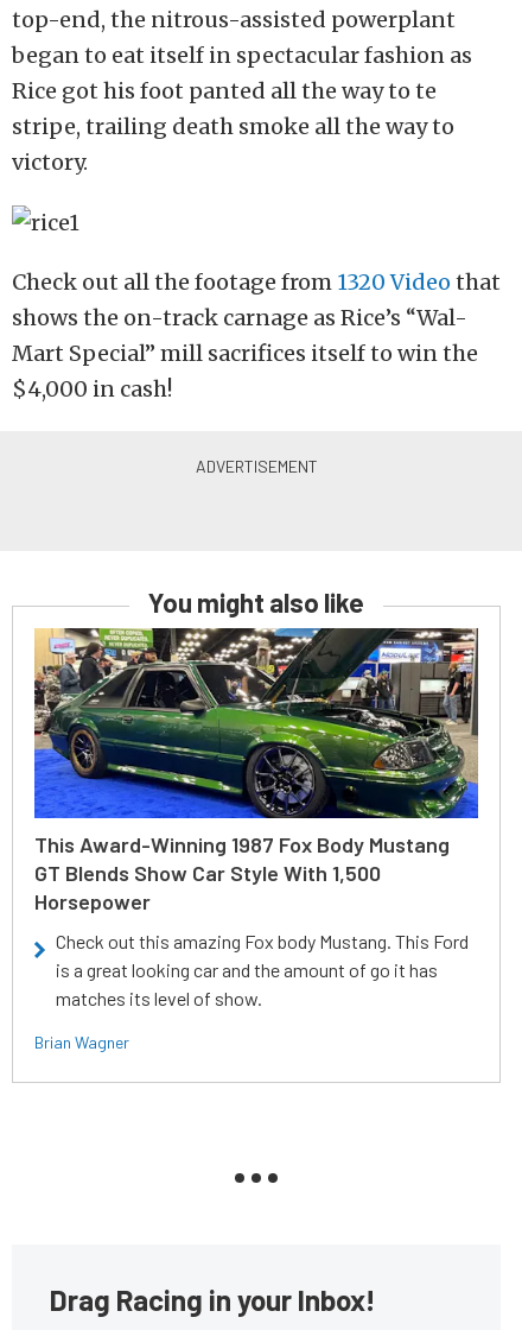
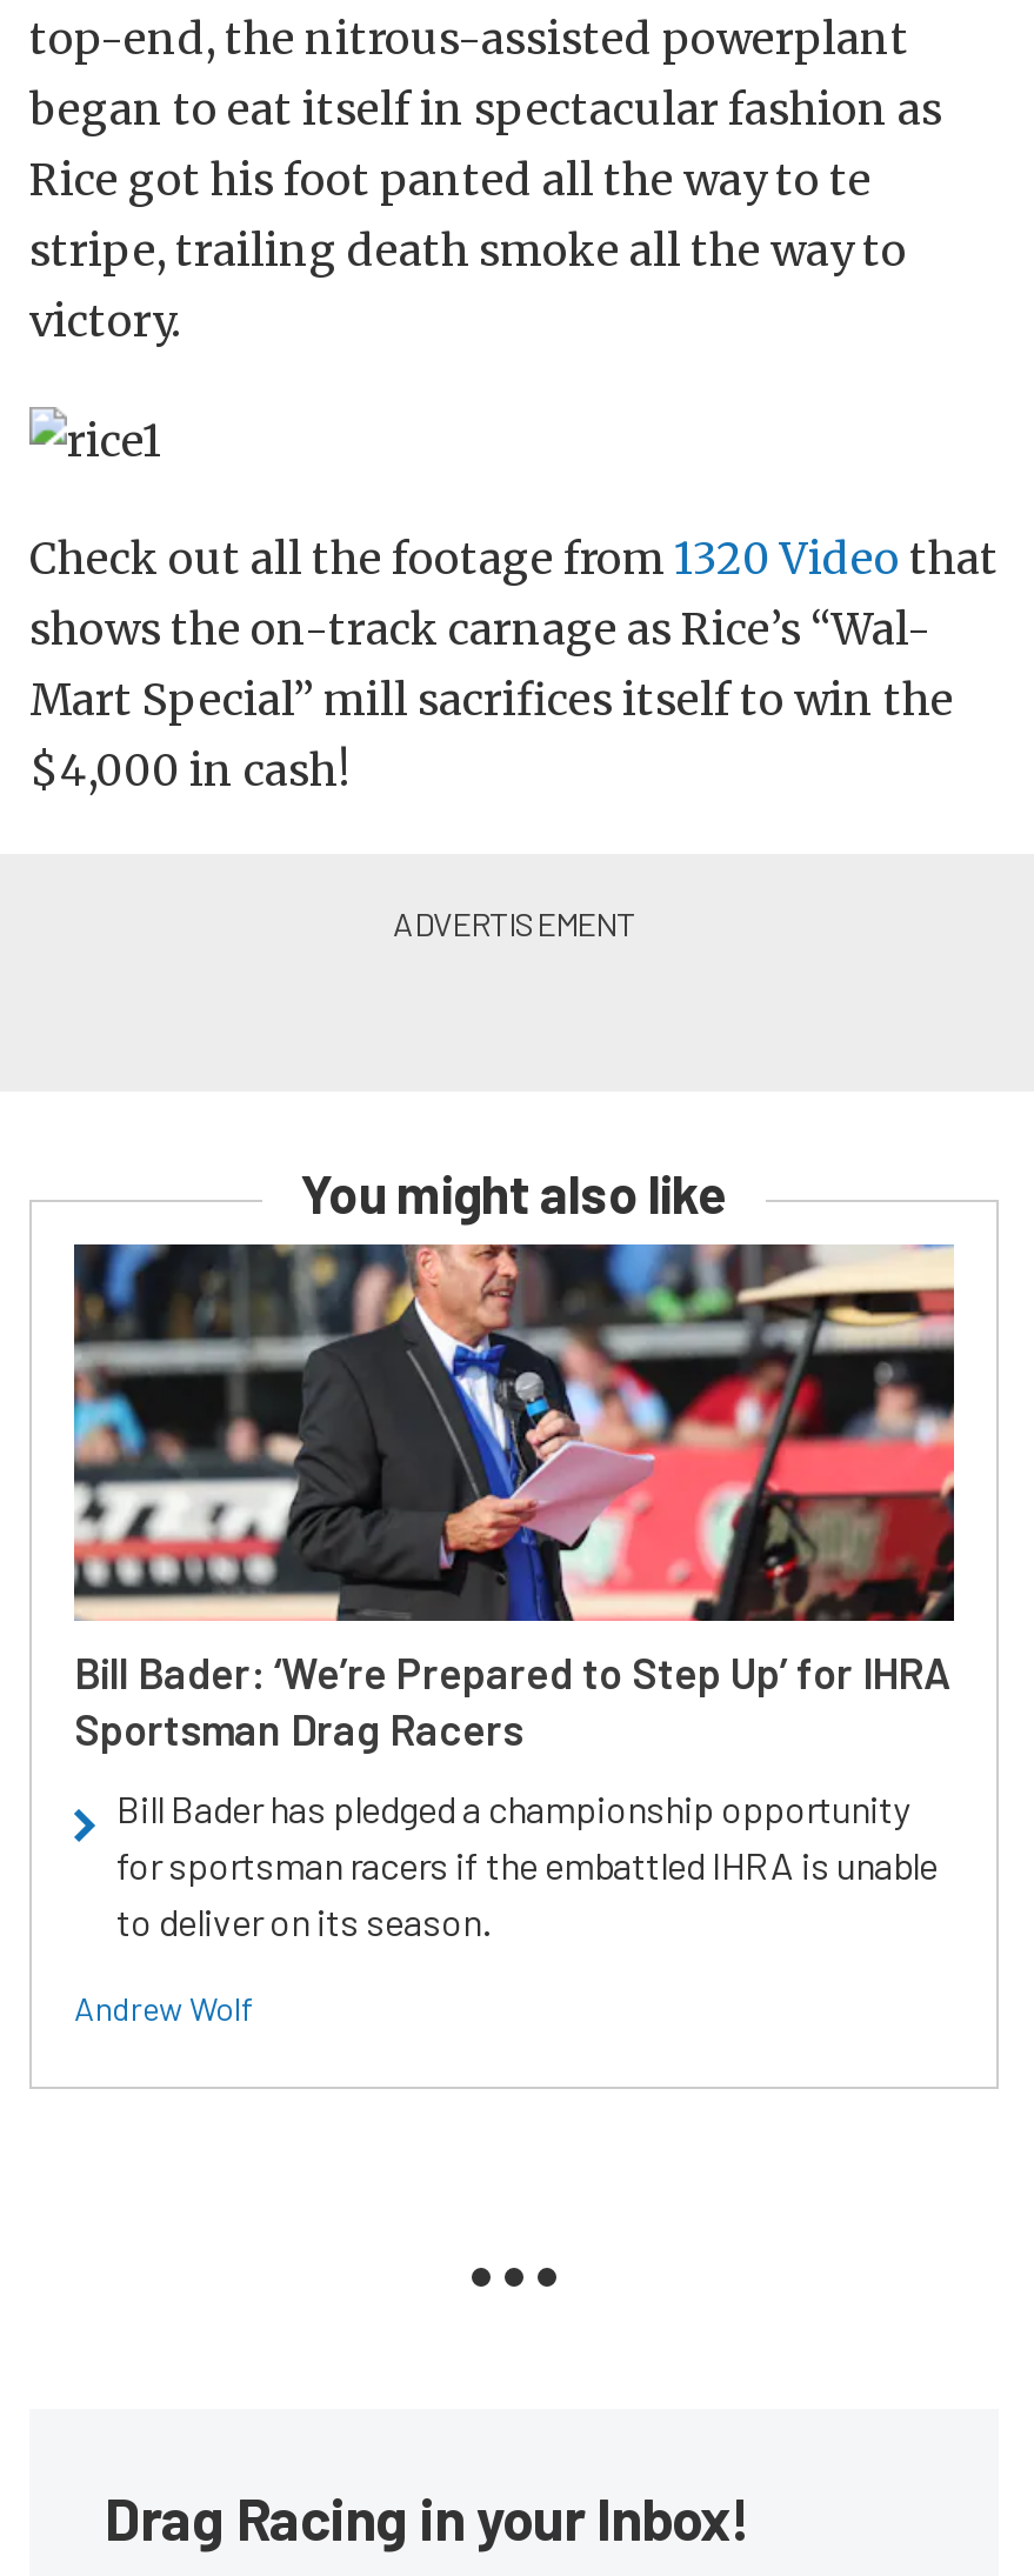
[33,627,479,914] [image] | This Award-Winning 1987 Fox Body Mustang | GT Blends Show Car Style With 1,500 | Horsepower -> [72,1242,956,1755] [image] | Bill Bader: ‘We’re Prepared to Step Up’ for IHRA | Sportsman Drag Racers
[56,930,469,1009] Check out this amazing Fox body Mustang. This Ford | is a great looking car and the amount of go it has | matches its level of show. -> [116,1785,938,1943] Bill Bader has pledged a championship opportunity | for sportsman racers if the embattled IHRA is unable | to deliver on its season.
[34,1032,129,1052] Brian Wagner -> [74,1987,253,2027] Andrew Wolf

